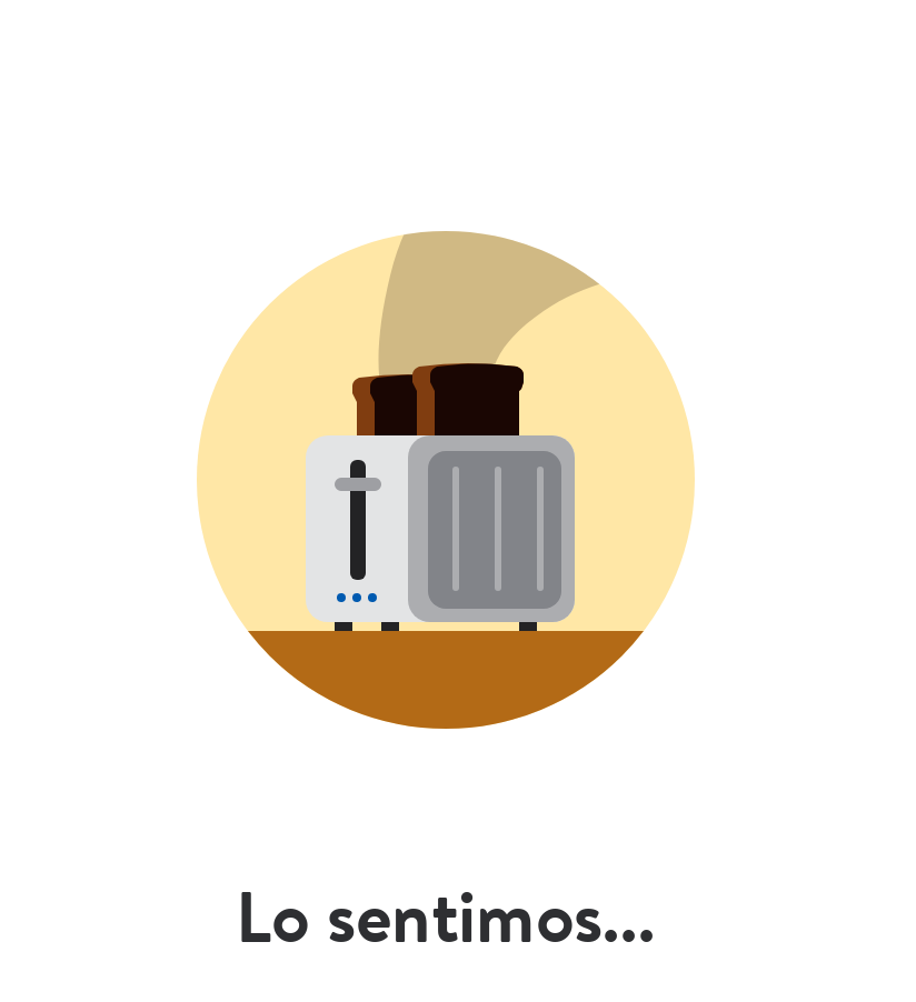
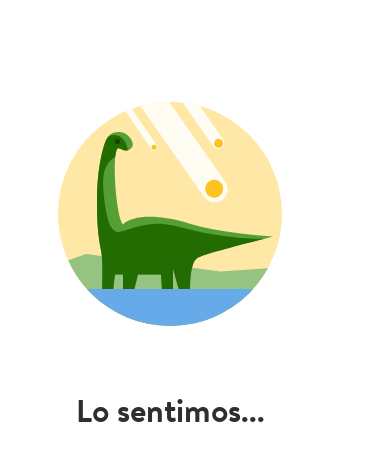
[221,231,666,731] [image] -> [68,103,272,327] [image]

